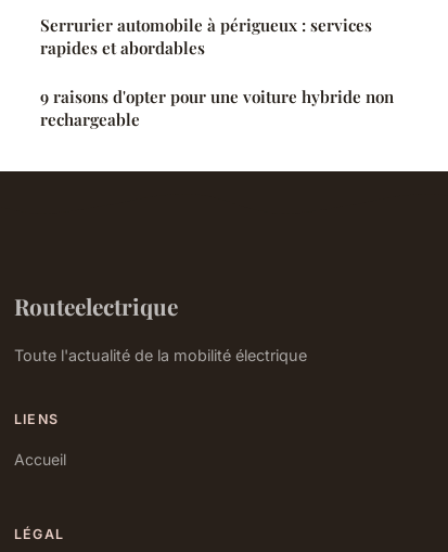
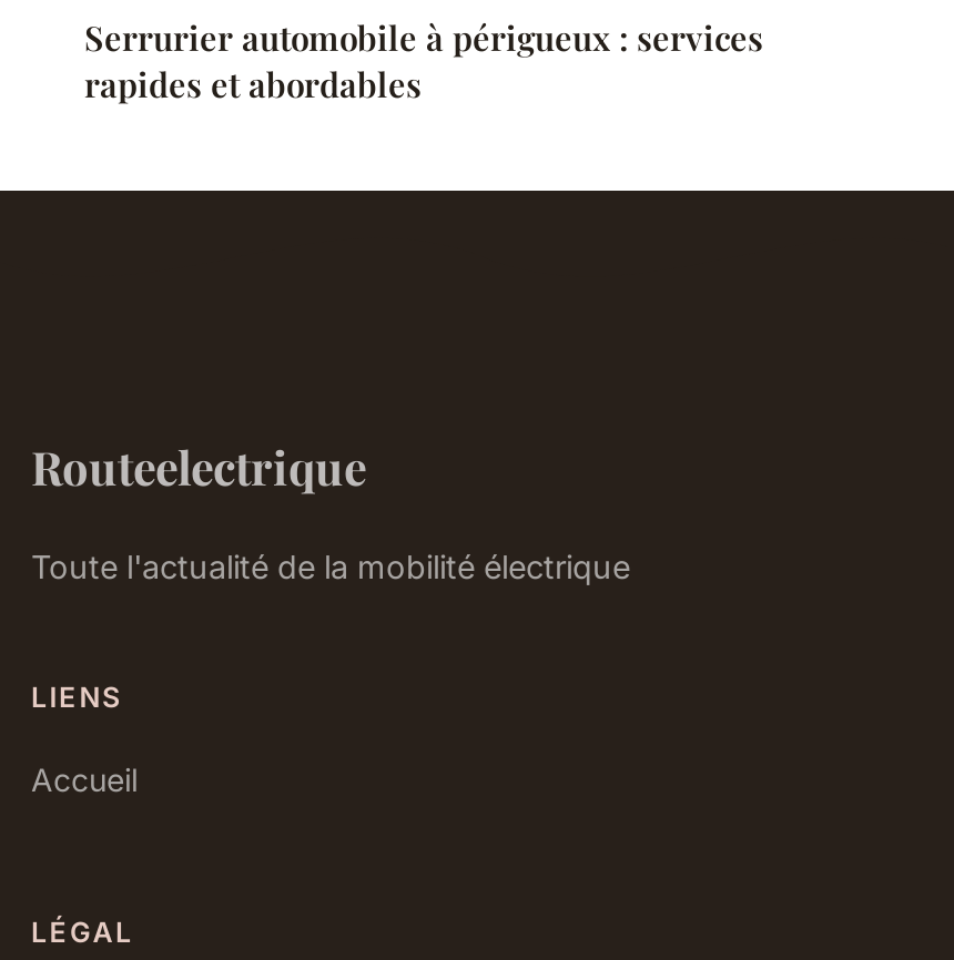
[40,85,394,130] 9 raisons d'opter pour une voiture hybride non | rechargeable -> none

